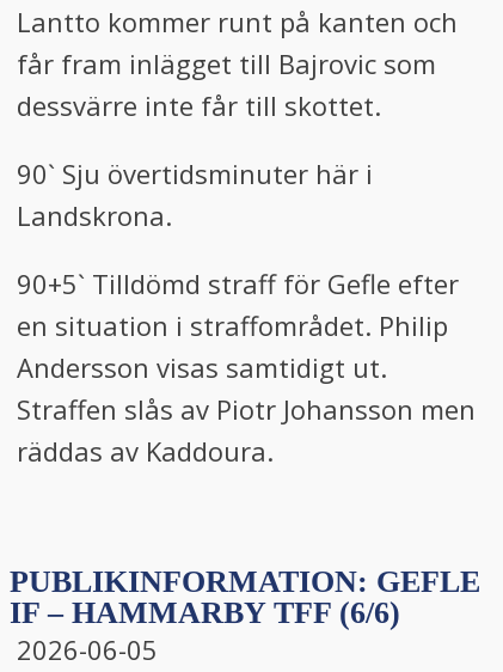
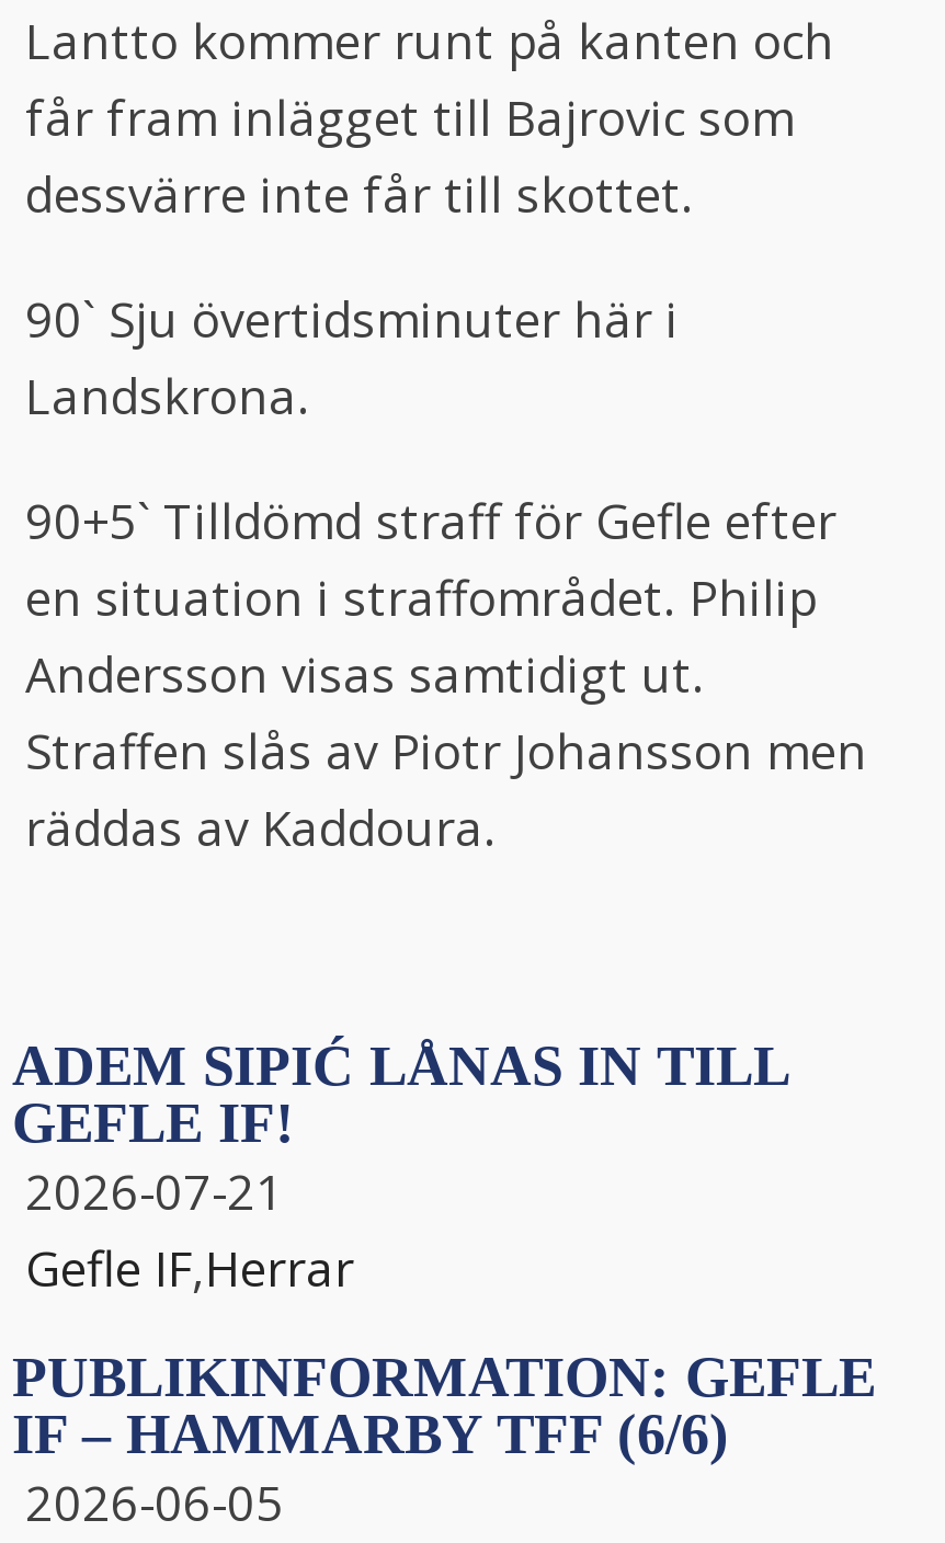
none -> [12,1035,788,1300] ADEM SIPIĆ LÅNAS IN TILL | GEFLE IF! | 2026-07-21 | Gefle IF,Herrar

